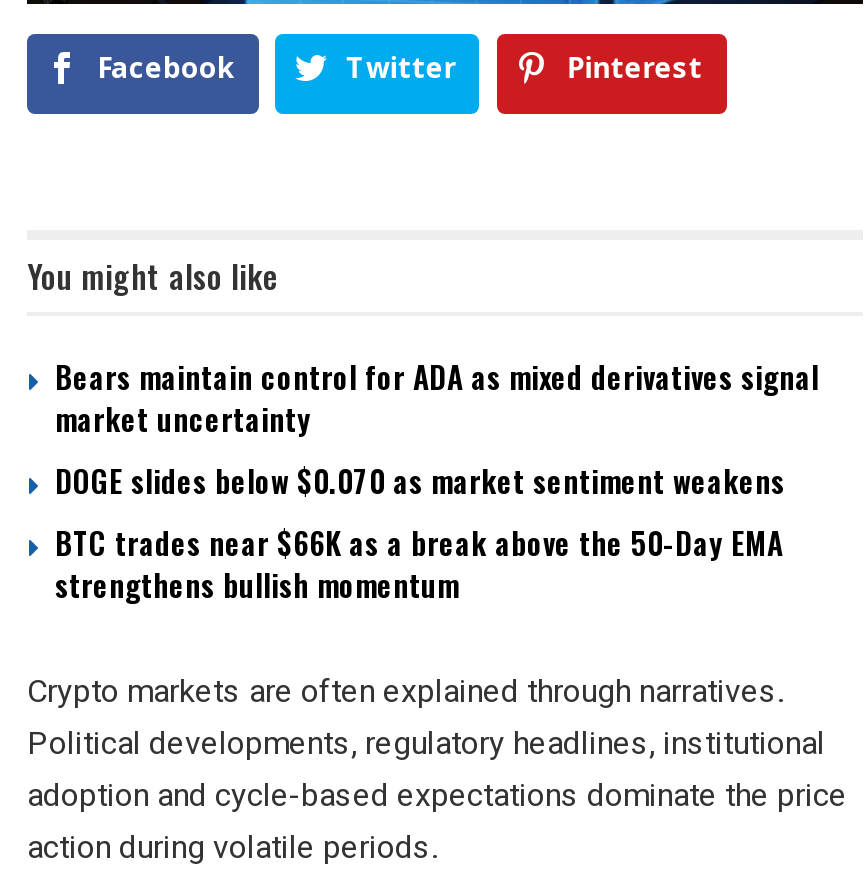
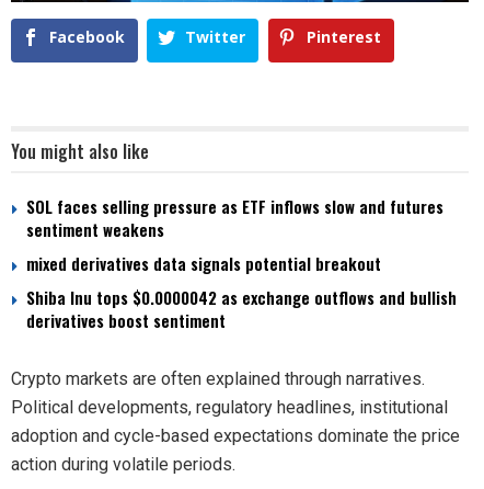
[55,354,819,606] Bears maintain control for ADA as mixed derivatives signal | market uncertainty | DOGE slides below $0.070 as market sentiment weakens | BTC trades near $66K as a break above the 50-Day EMA | strengthens bullish momentum -> [26,194,457,332] SOL faces selling pressure as ETF inflows slow and futures | sentiment weakens | mixed derivatives data signals potential breakout | Shiba Inu tops $0.0000042 as exchange outflows and bullish | derivatives boost sentiment

